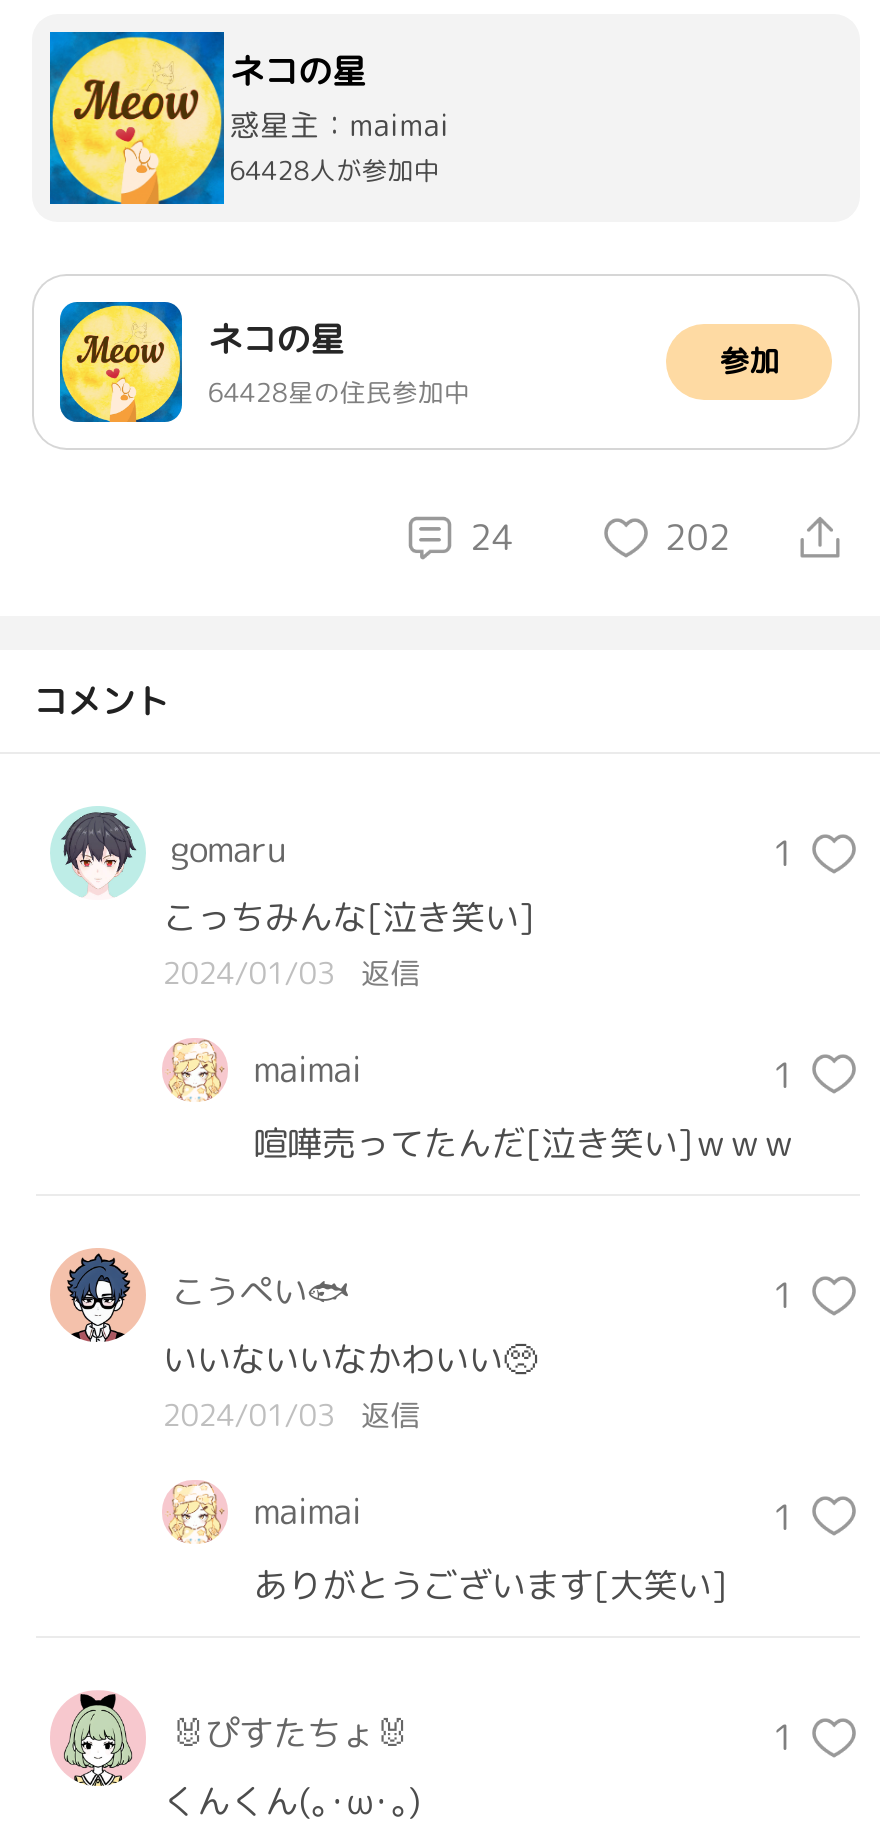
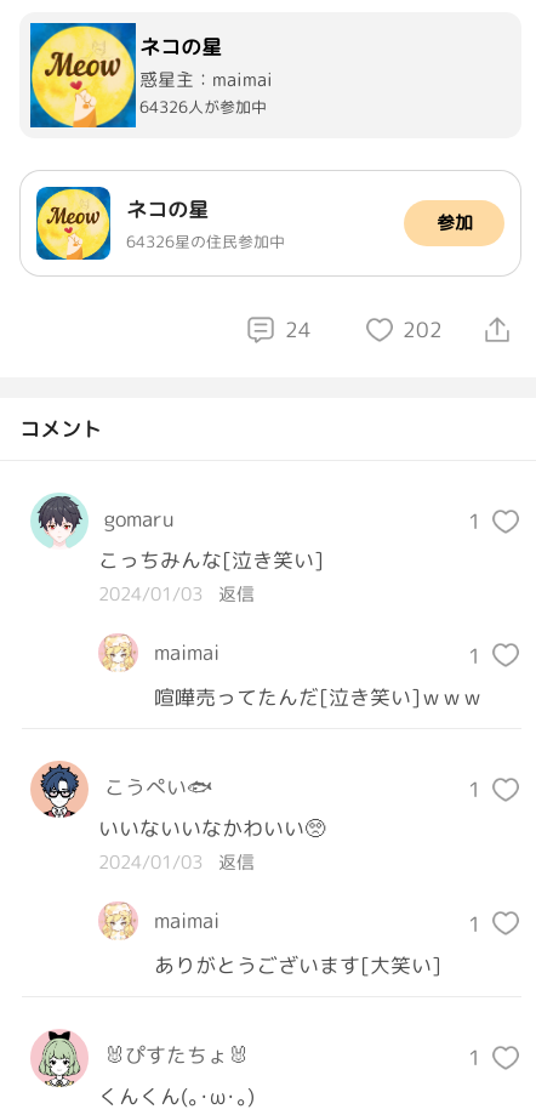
[230,152,440,188] 64428人が参加中 -> [139,96,267,117] 64326人が参加中
[208,374,470,410] 64428星の住民参加中 -> [126,231,285,253] 64326星の住民参加中

